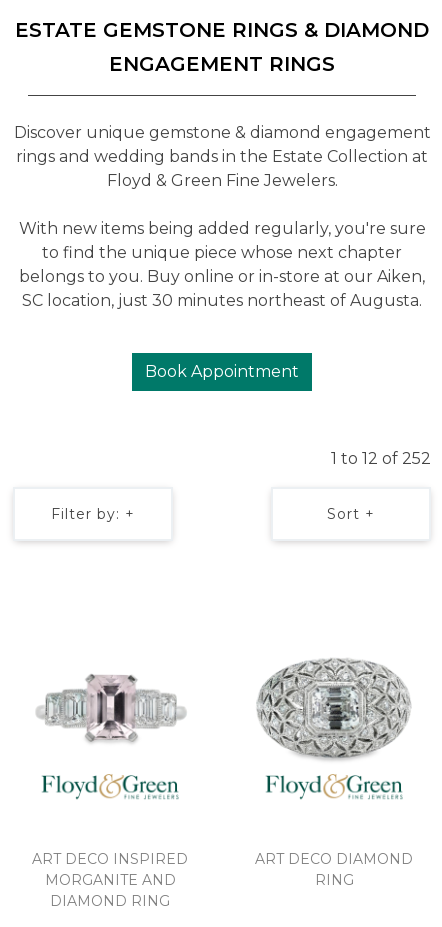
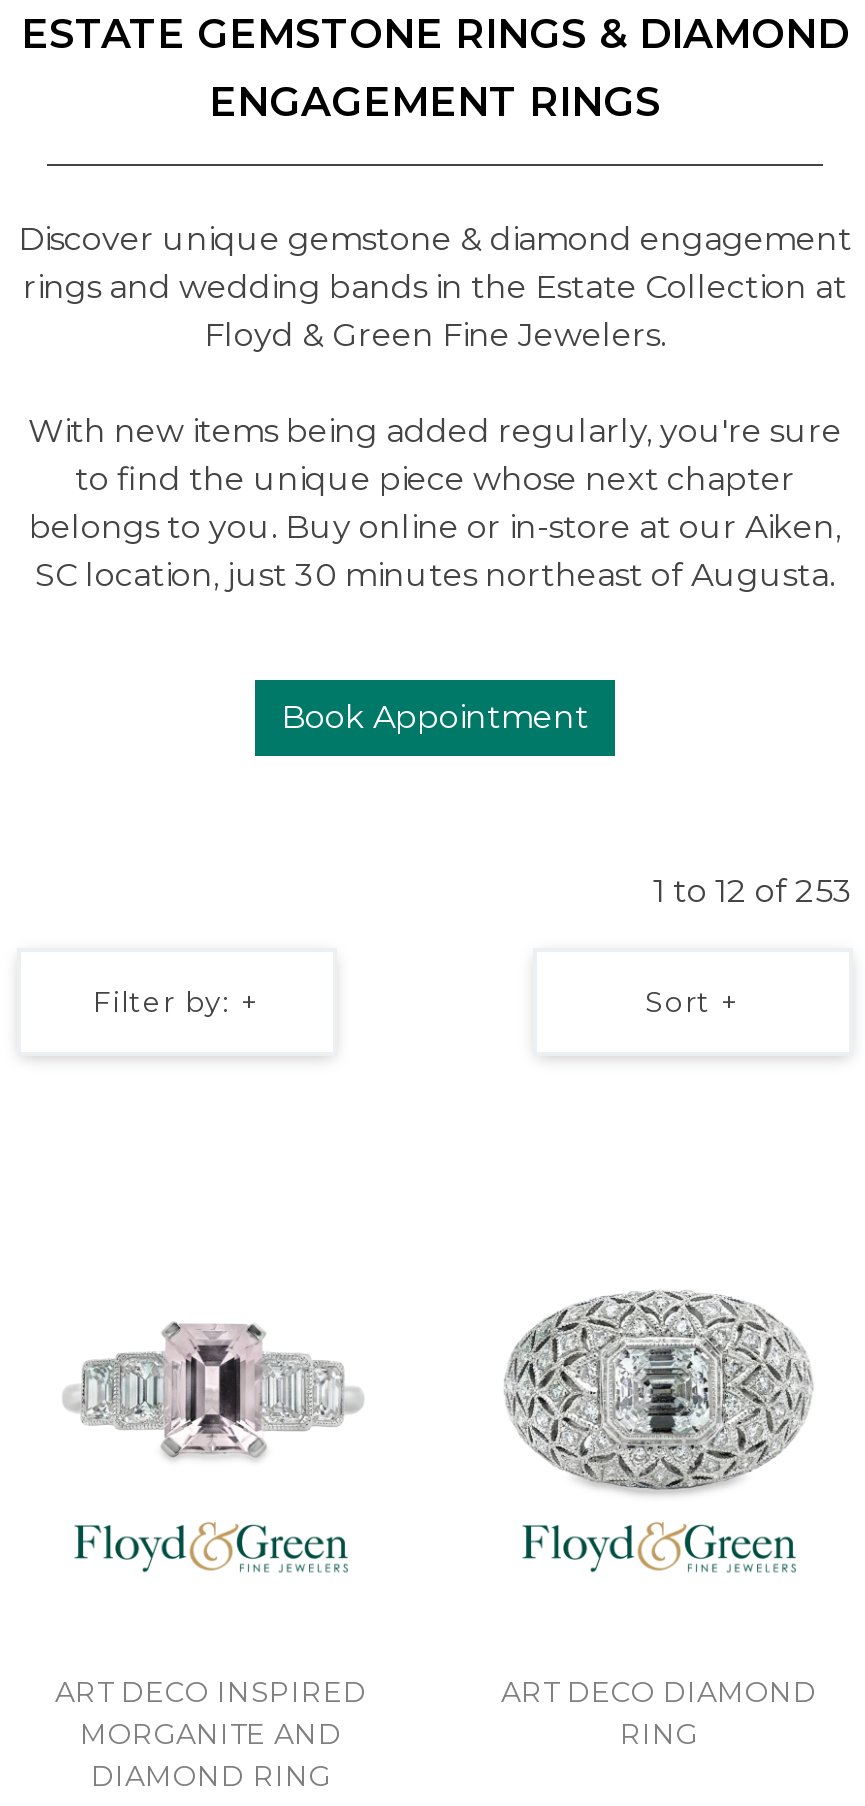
[331,449,431,468] 1 to 12 of 252 -> [653,873,853,911] 1 to 12 of 253

